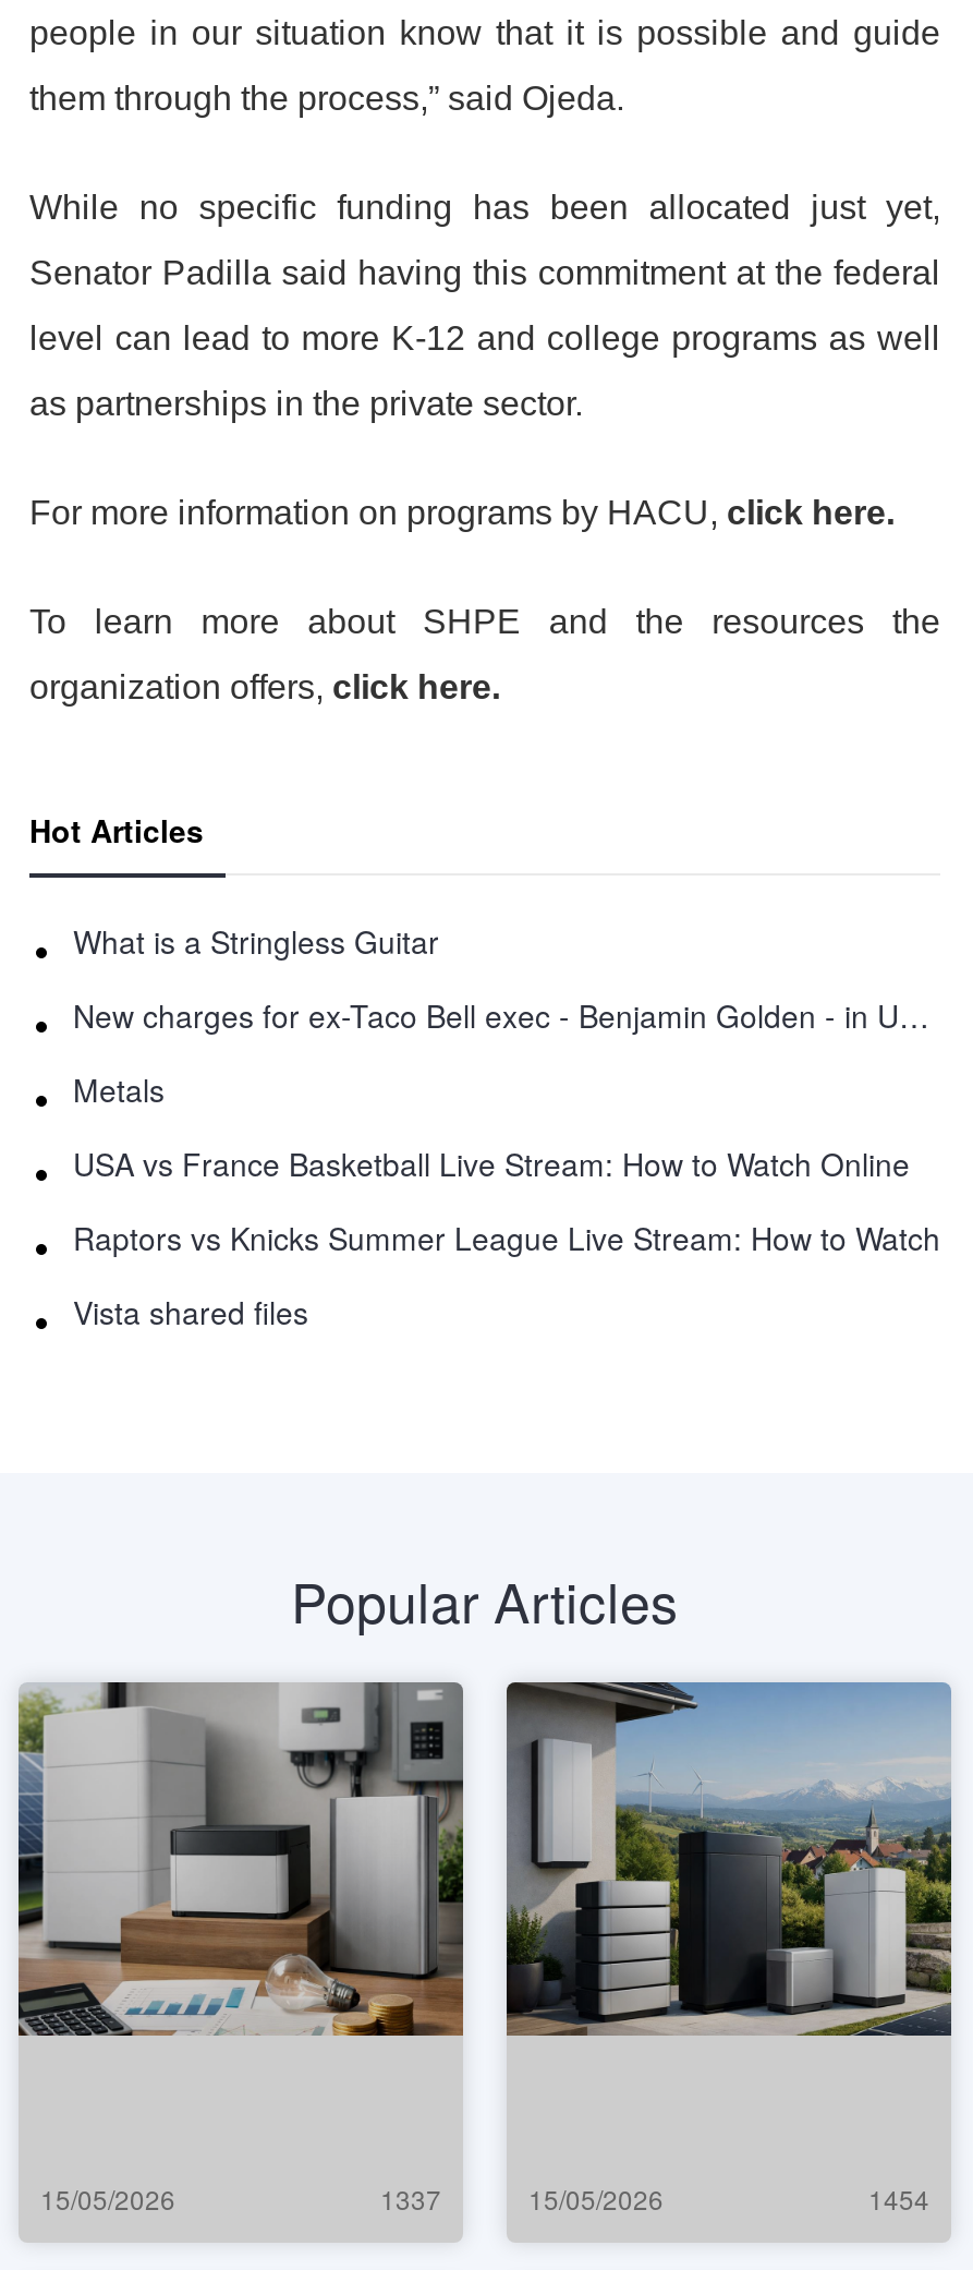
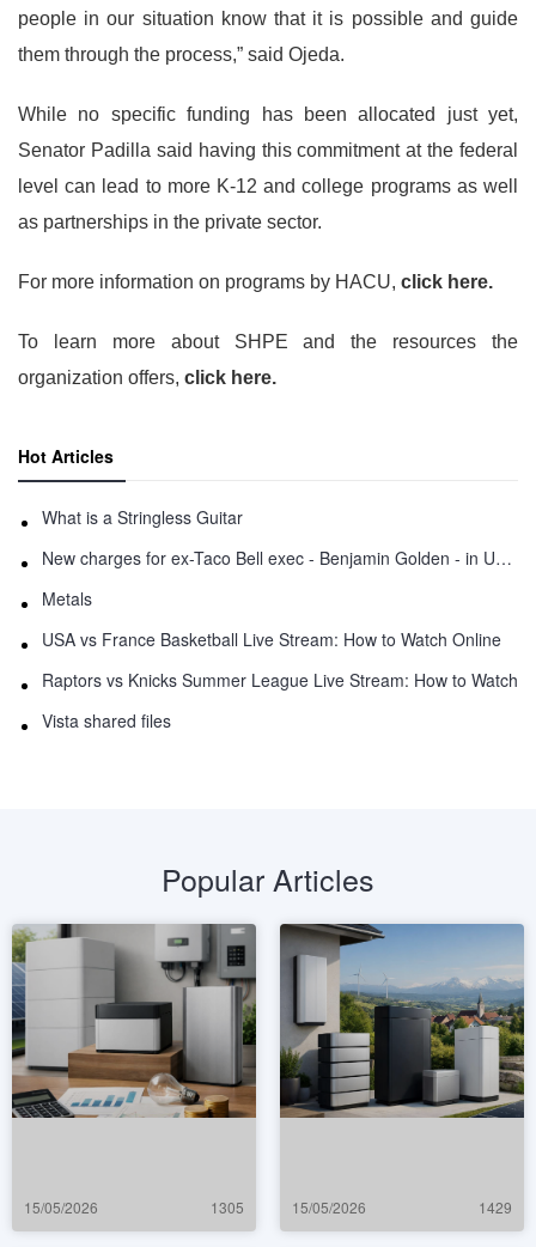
[380,2181,441,2218] 1337 -> [211,1197,244,1218] 1305
[868,2181,929,2218] 1454 -> [479,1197,512,1218] 1429

